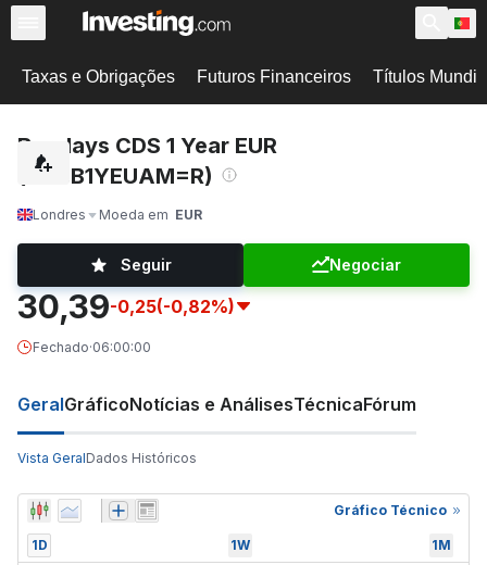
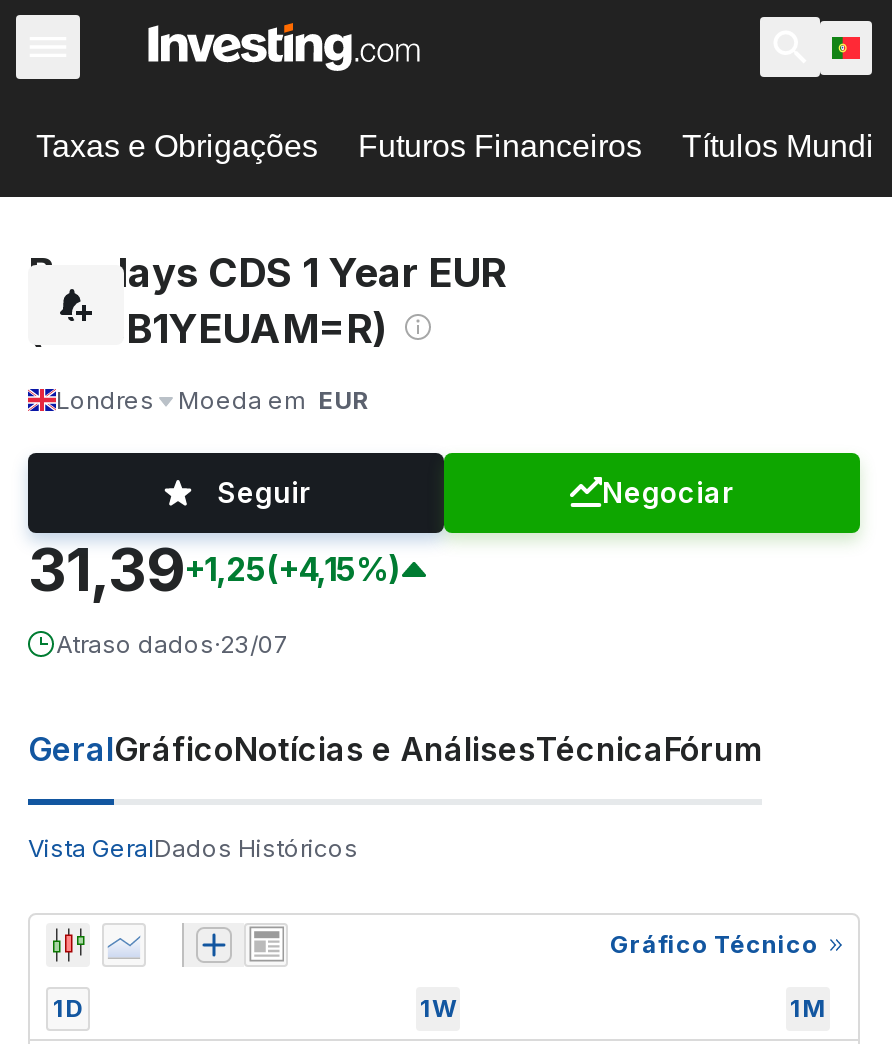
[17,287,235,355] 30,39-0,25(-0,82%) | Fechado·06:00:00 -> [28,533,400,659] 31,39+1,25(+4,15%) | Atraso dados·23/07

